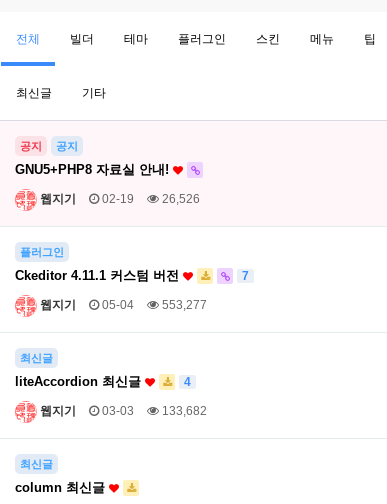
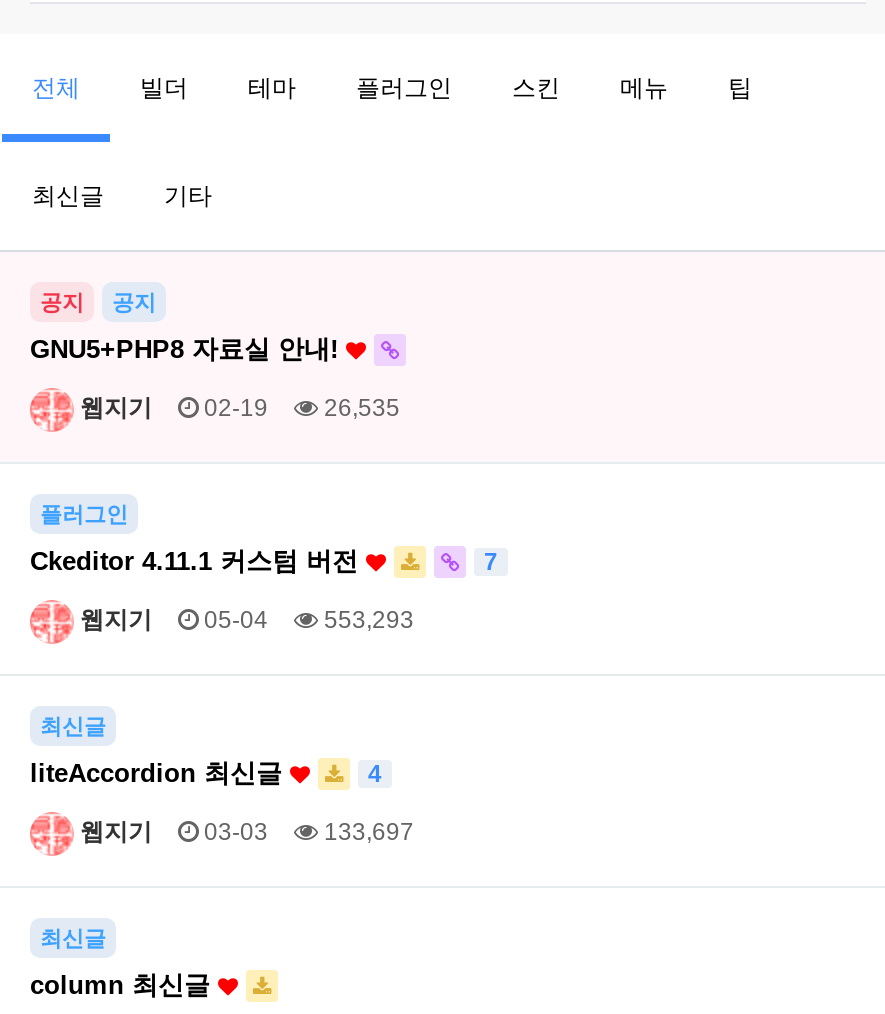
[37,192,200,206] 웹지기 02-19 26,526 -> [74,394,400,422] 웹지기 02-19 26,535
[37,298,207,312] 웹지기 05-04 553,277 -> [74,606,414,634] 웹지기 05-04 553,293
[37,404,207,418] 웹지기 03-03 133,682 -> [74,818,414,846] 웹지기 03-03 133,697

